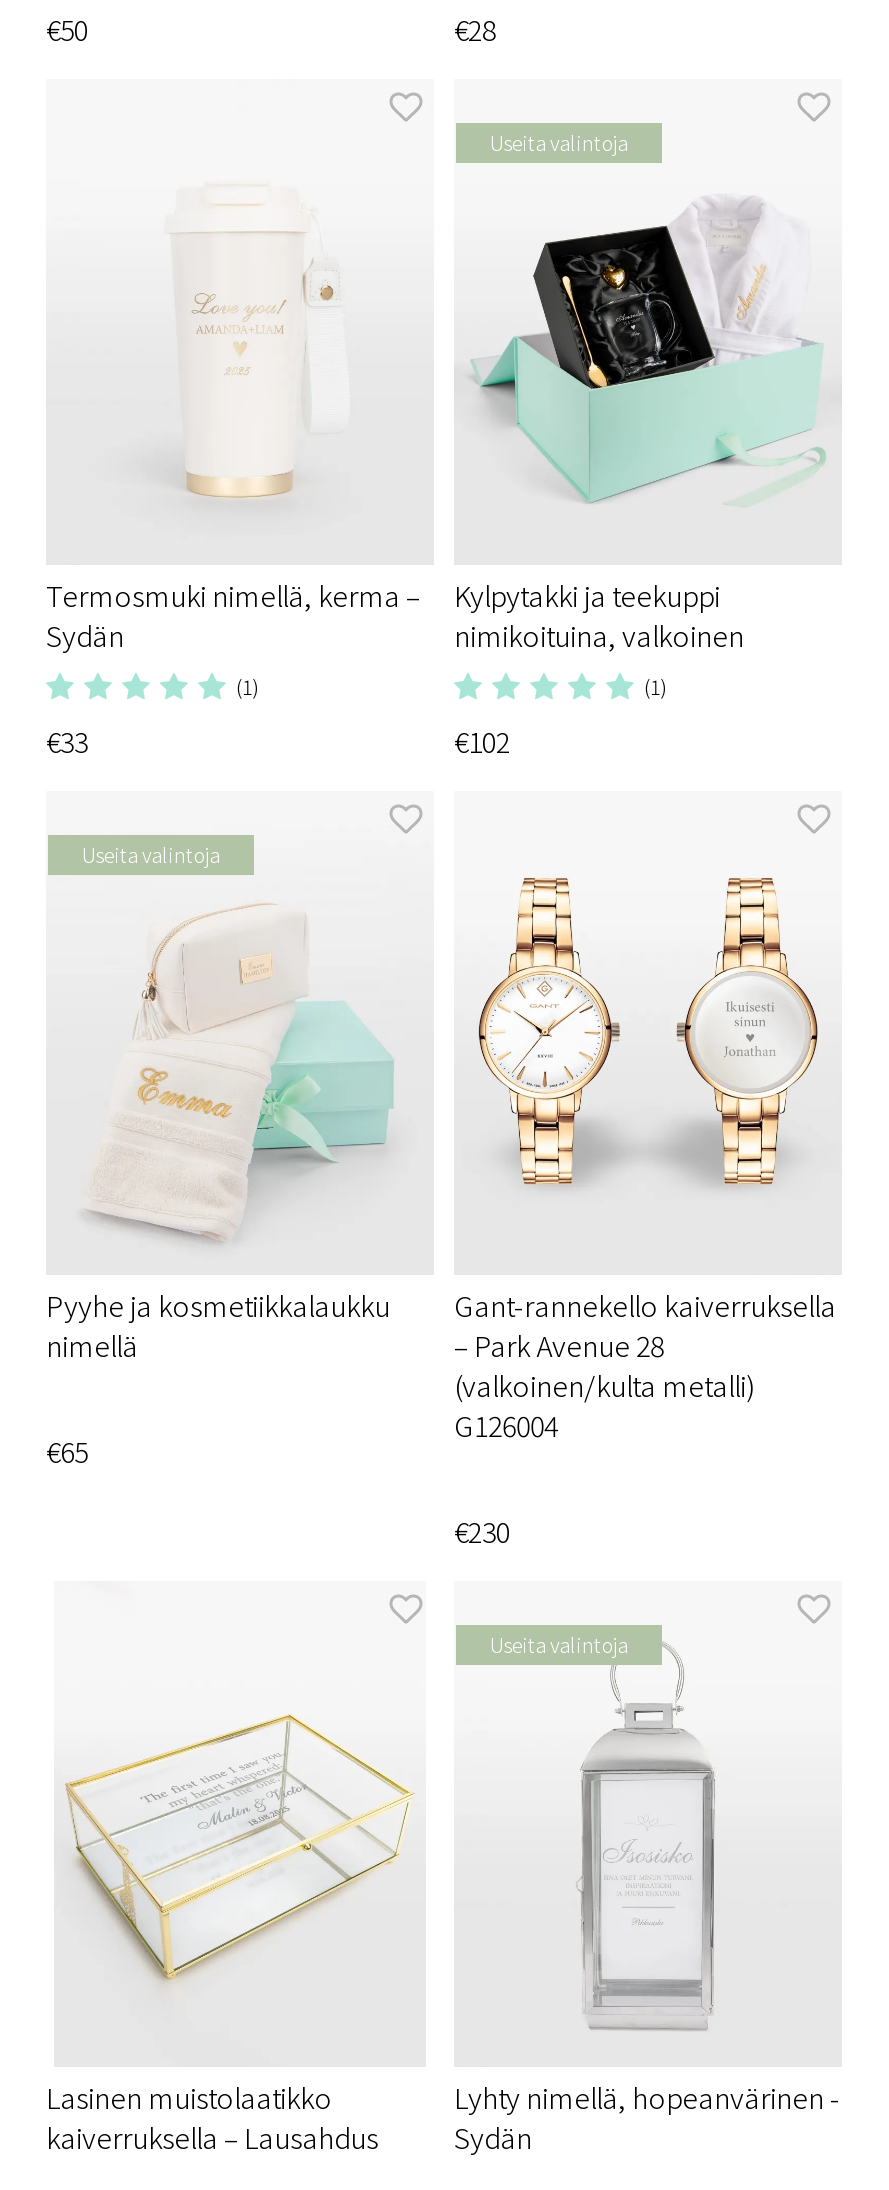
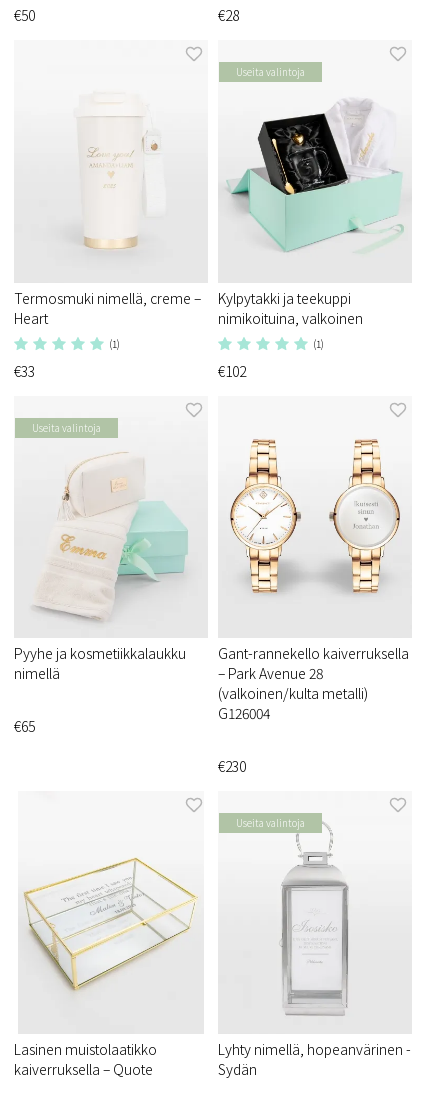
[46,574,420,654] Termosmuki nimellä, kerma – | Sydän -> [14,287,201,327] Termosmuki nimellä, creme – | Heart
[46,2116,378,2156] kaiverruksella – Lausahdus -> [14,1058,153,1078] kaiverruksella – Quote

